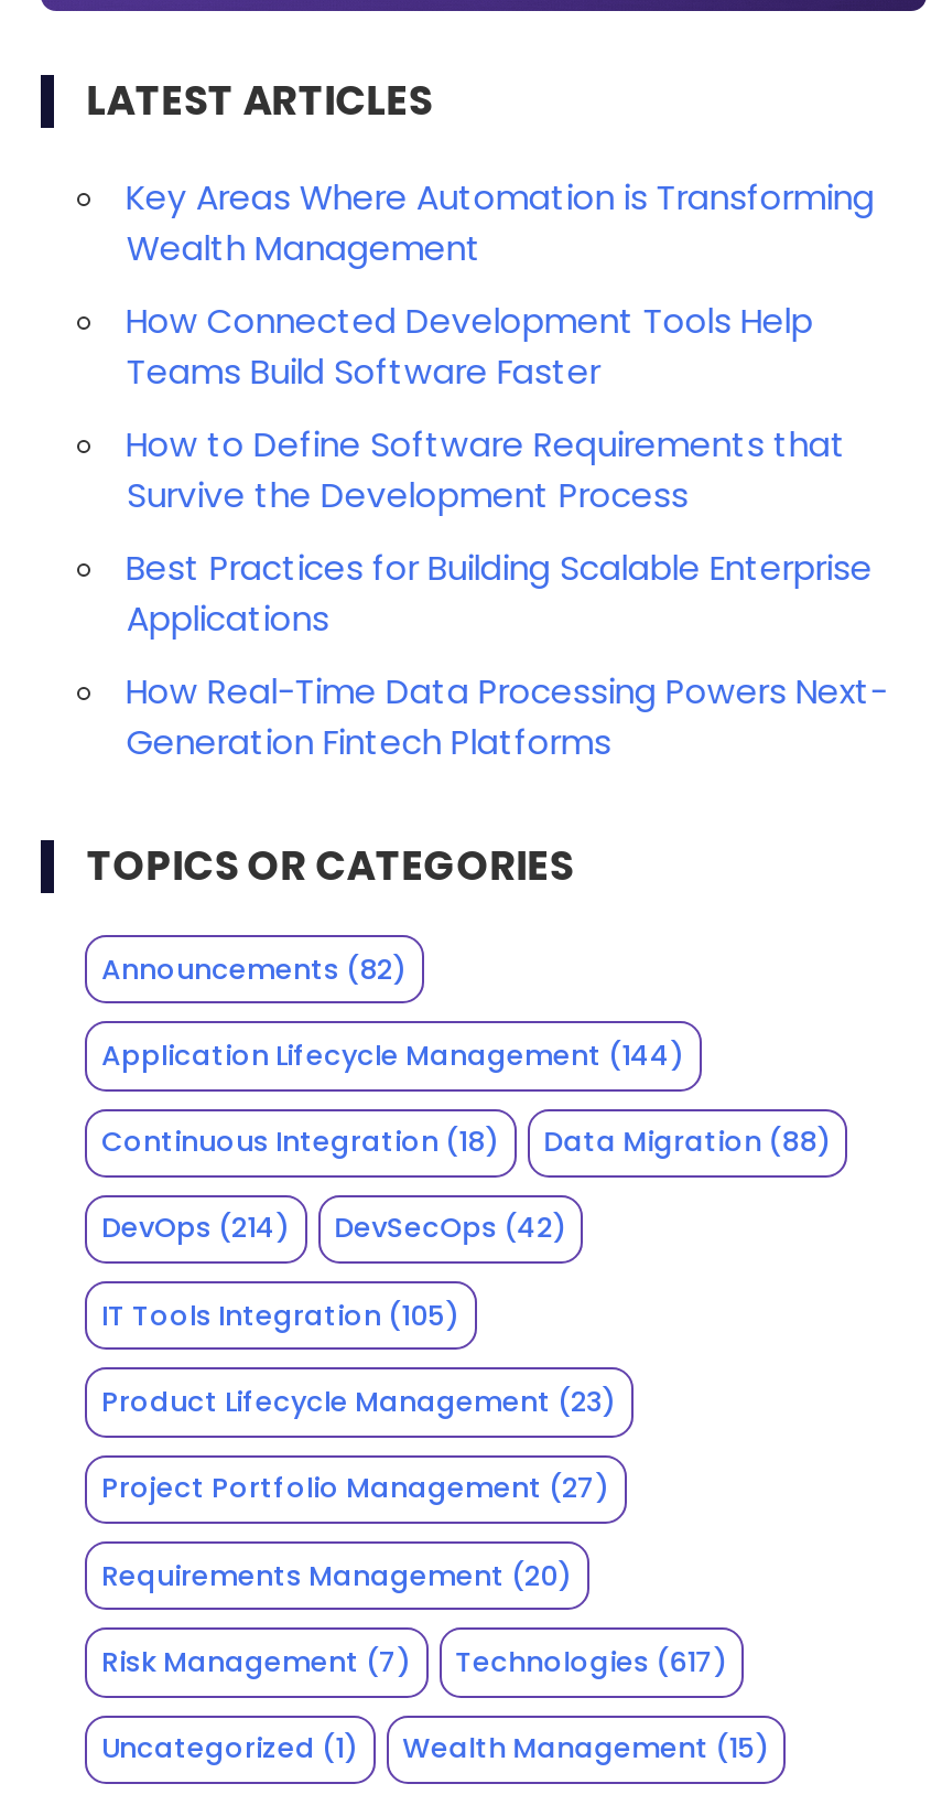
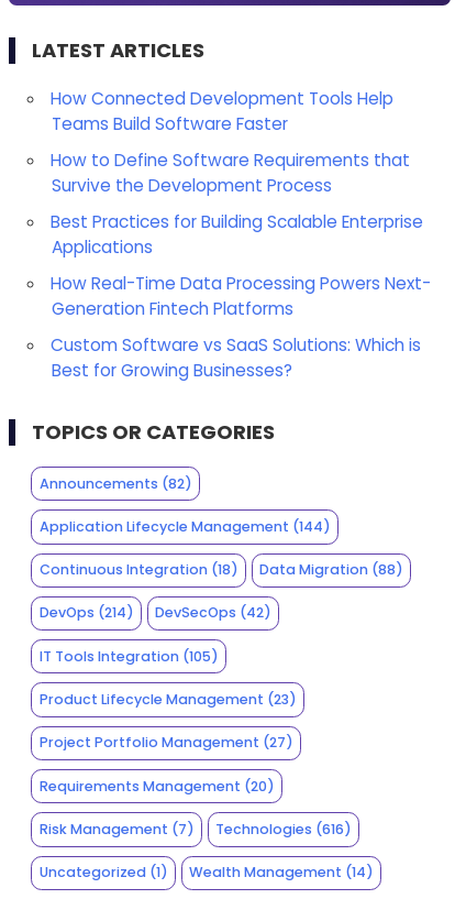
[125,173,874,270] Key Areas Where Automation is Transforming | Wealth Management -> none
moved [125,297,888,764] -> [51,86,431,320]: How Connected Development Tools Help | Teams Build Software Faster | How to Define Software Requirements that | Survive the Development Process | Best Practices for Building Scalable Enterprise | Applications | How Real-Time Data Processing Powers Next- | Generation Fintech Platforms
none -> [51,333,421,381] Custom Software vs SaaS Solutions: Which is | Best for Growing Businesses?
[455,1642,728,1680] Technologies (617) -> [216,820,352,838] Technologies (616)
[402,1729,770,1767] Wealth Management (15) -> [189,863,374,882] Wealth Management (14)

